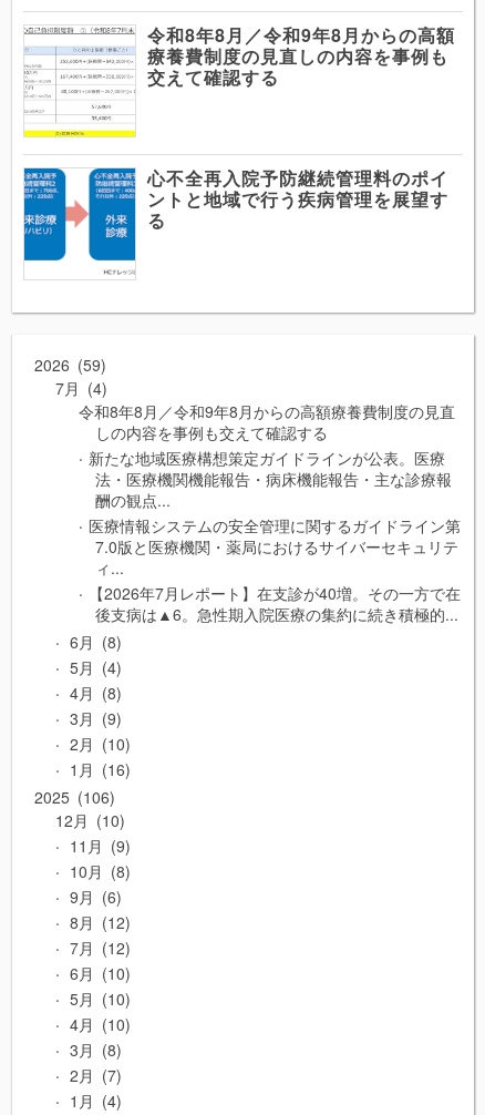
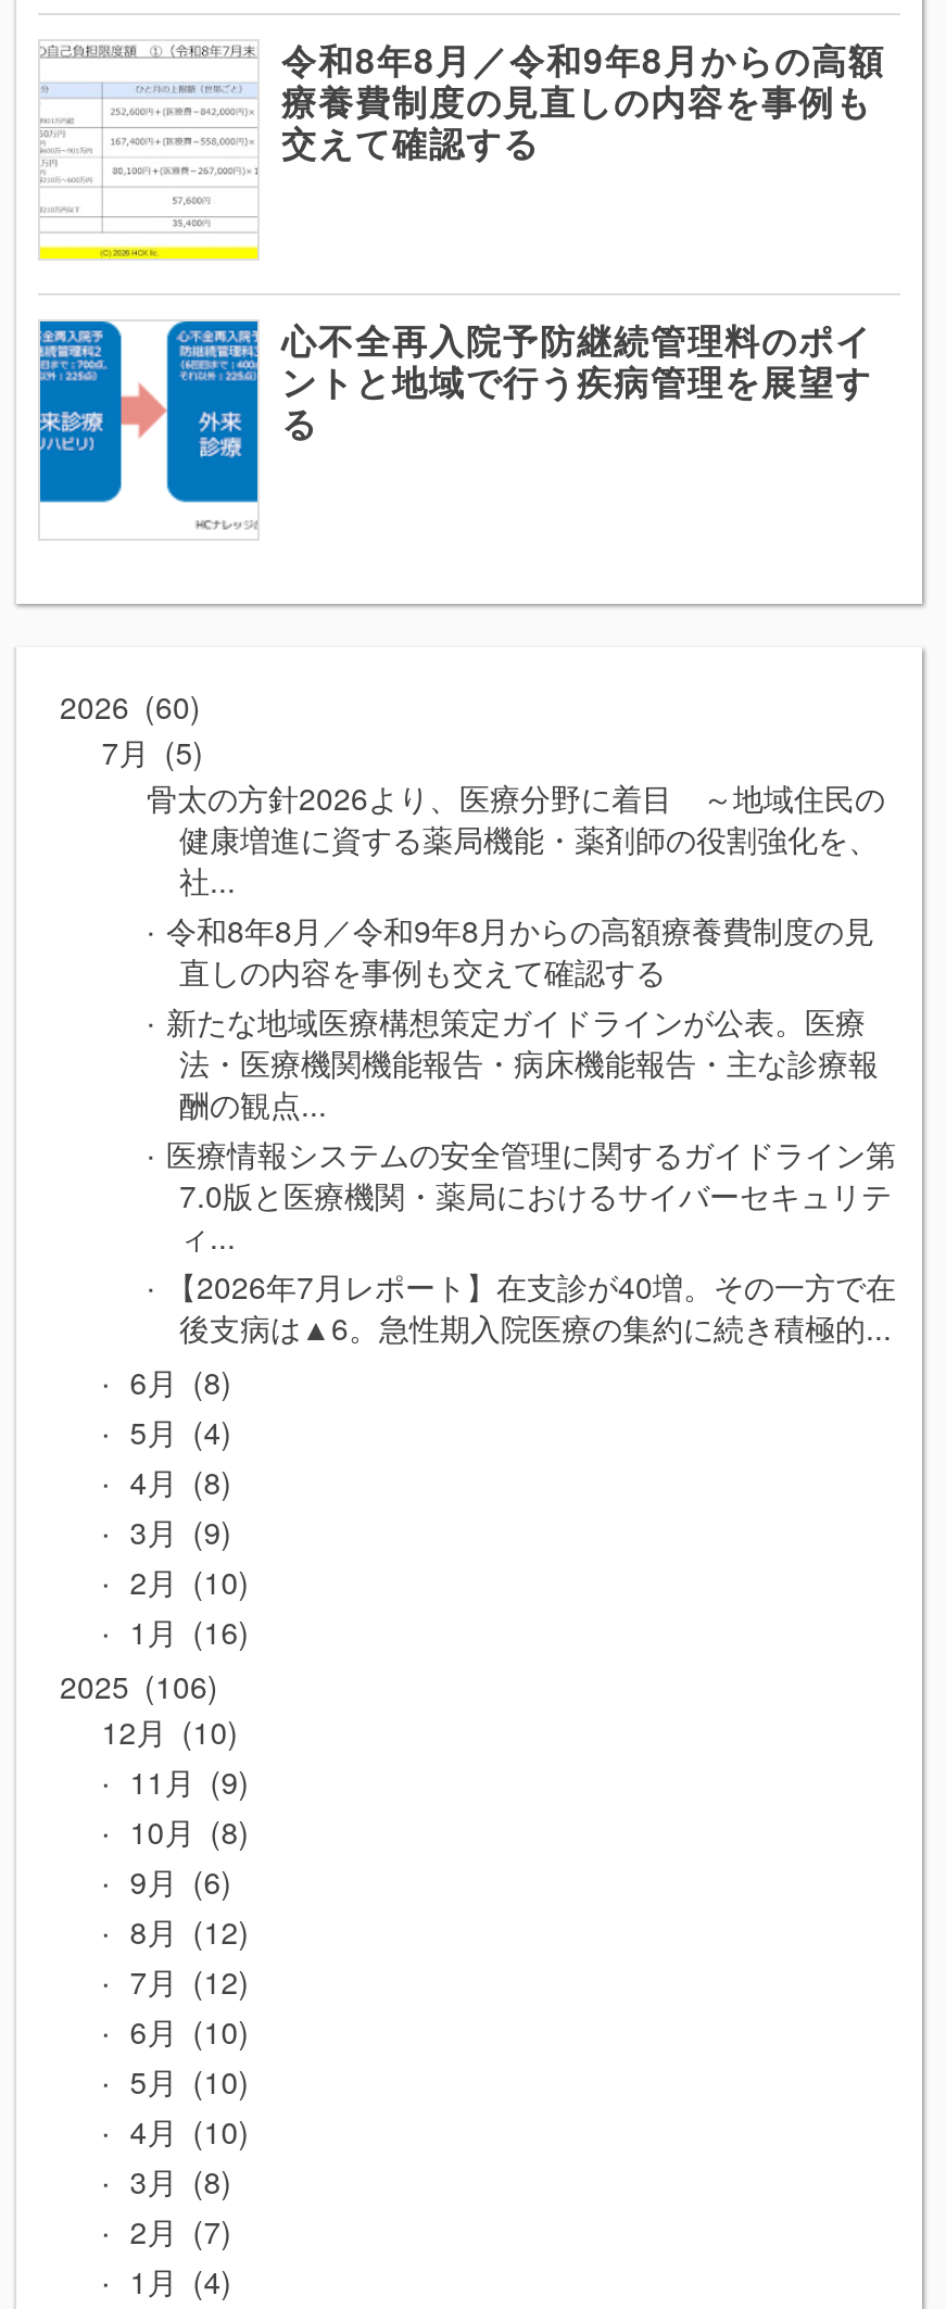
[34,353,455,443] 2026 59 | 7月 4 | 令和8年8月／令和9年8月からの高額療養費制度の見直 | しの内容を事例も交えて確認する -> [60,684,885,992] 2026 60 | 7月 5 | 骨太の方針2026より、医療分野に着目 ～地域住民の | 健康増進に資する薬局機能・薬剤師の役割強化を、 | 社... | 令和8年8月／令和9年8月からの高額療養費制度の見 | 直しの内容を事例も交えて確認する

